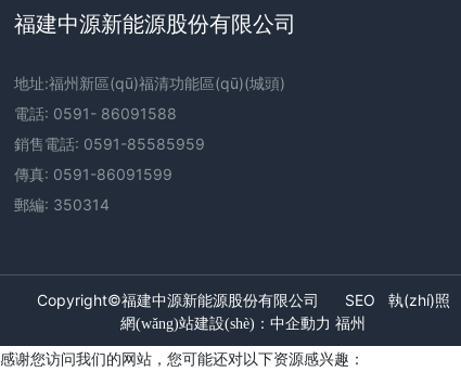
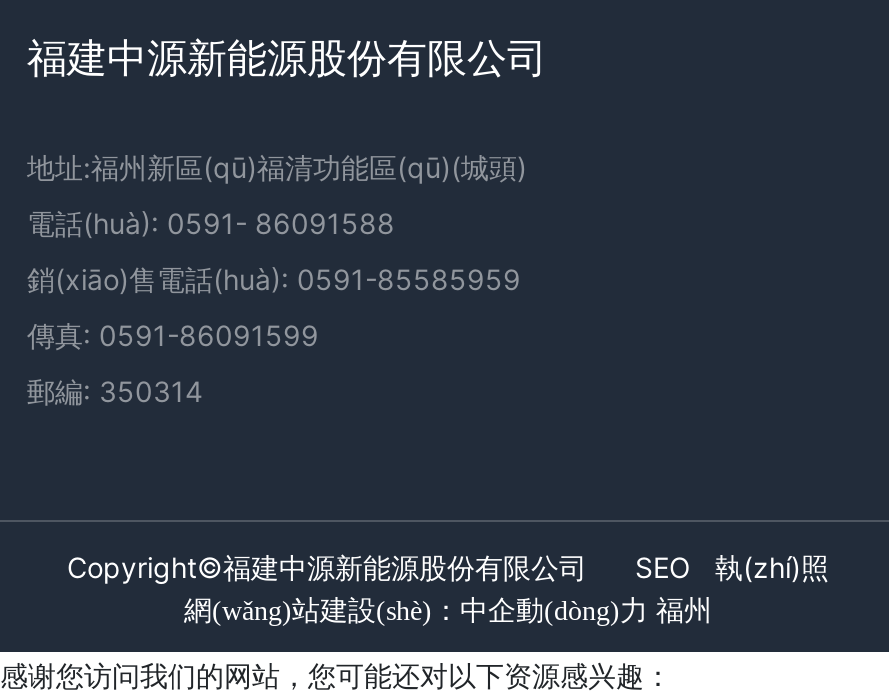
[15,104,177,123] 電話: 0591- 86091588 -> [27,207,395,241] 電話(huà): 0591- 86091588
[15,135,205,153] 銷售電話: 0591-85585959 -> [27,263,521,297] 銷(xiāo)售電話(huà): 0591-85585959
[120,316,366,332] 網(wǎng)站建設(shè)：中企動力 福州 -> [184,597,712,627] 網(wǎng)站建設(shè)：中企動(dòng)力 福州

